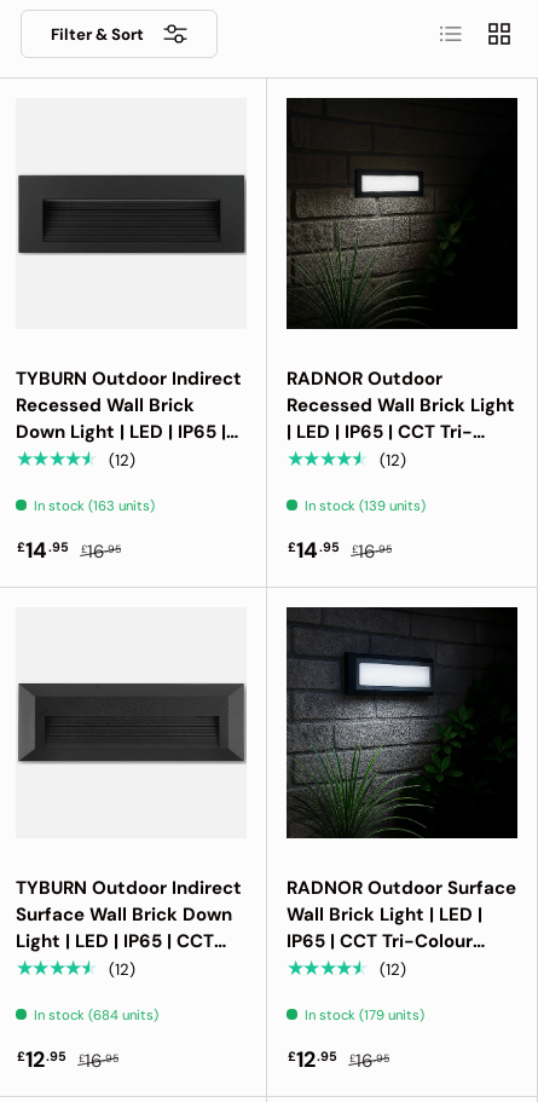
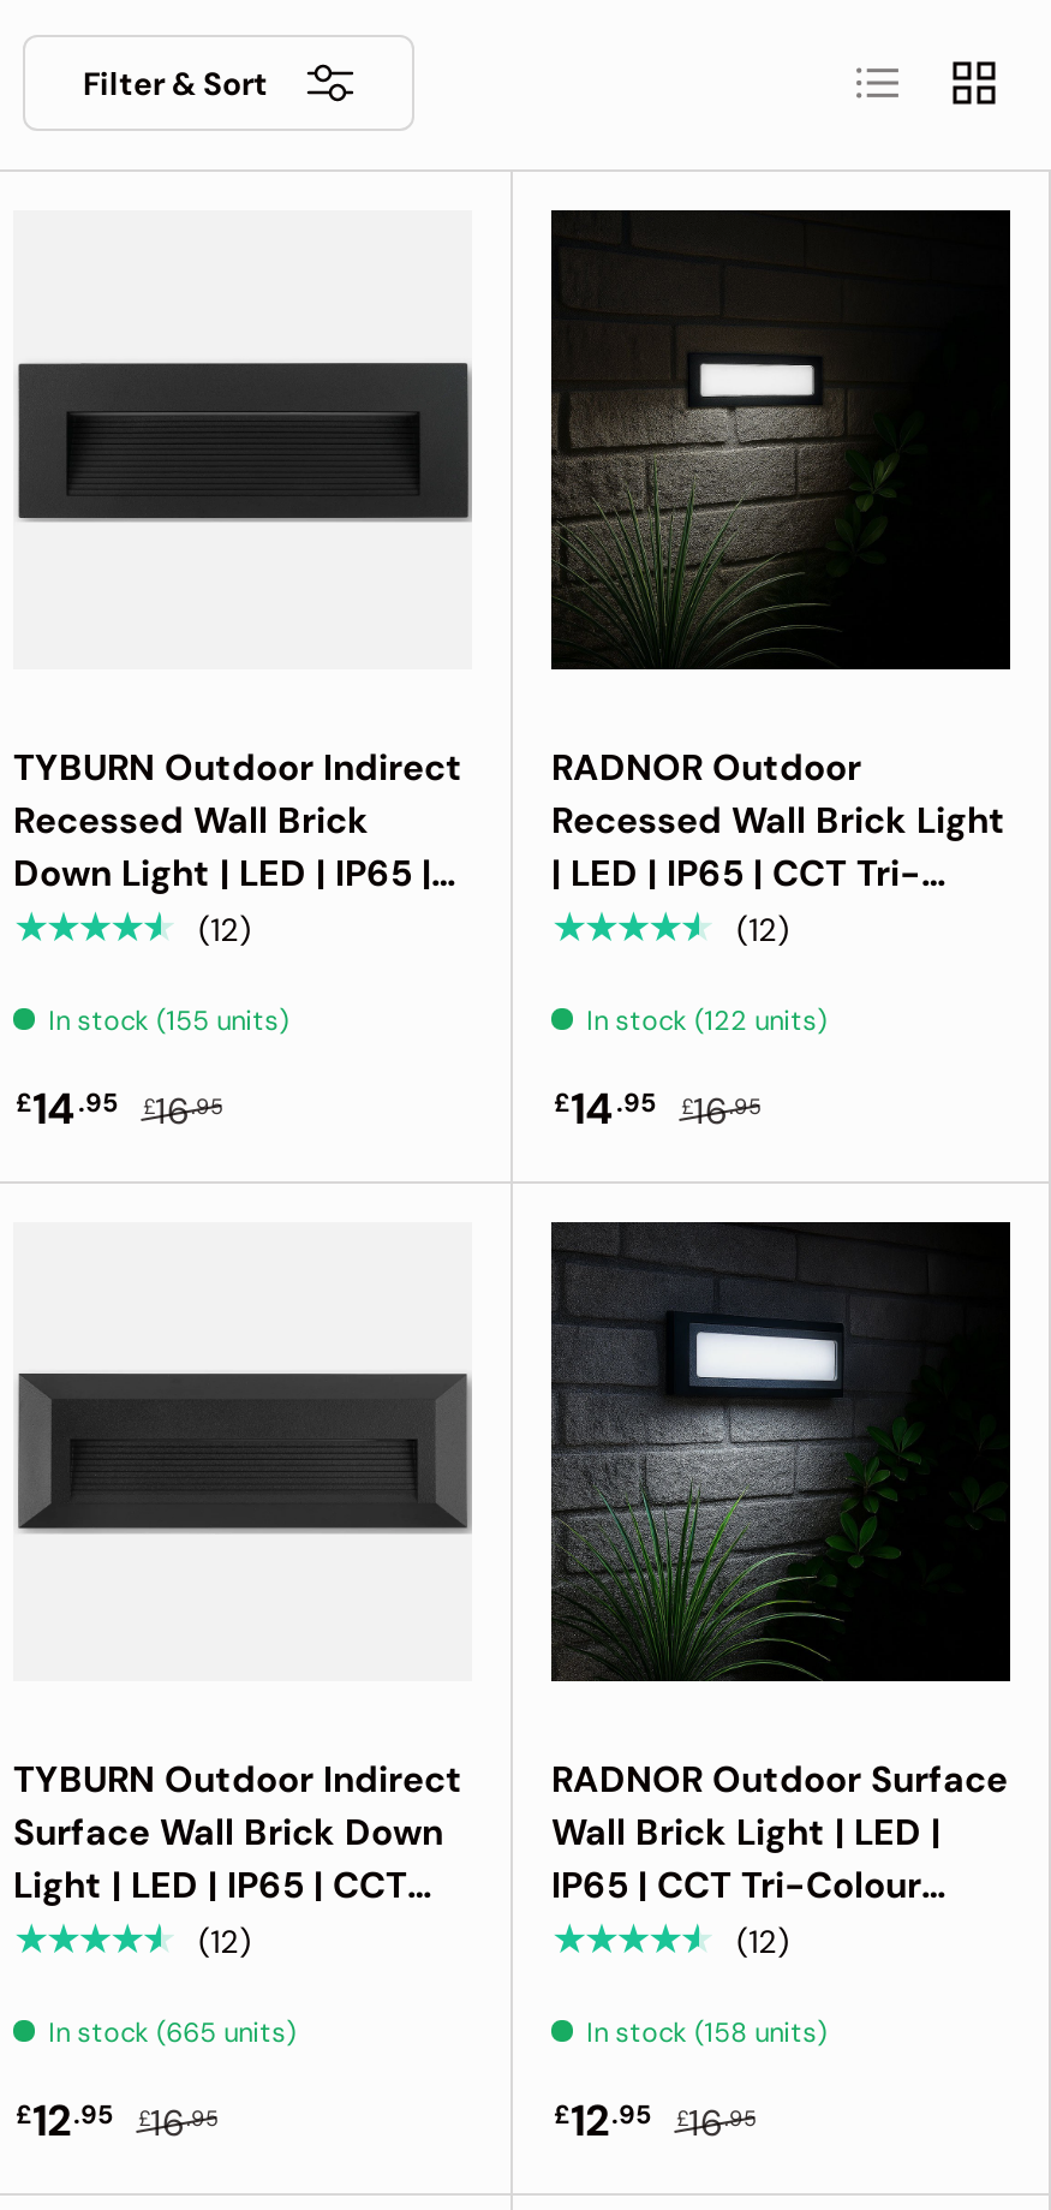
[33,497,154,514] In stock (163 units) -> [48,1004,289,1038] In stock (155 units)
[304,497,425,514] In stock (139 units) -> [586,1004,827,1038] In stock (122 units)
[33,1007,158,1024] In stock (684 units) -> [48,2016,296,2049] In stock (665 units)
[304,1007,424,1024] In stock (179 units) -> [586,2016,827,2049] In stock (158 units)

